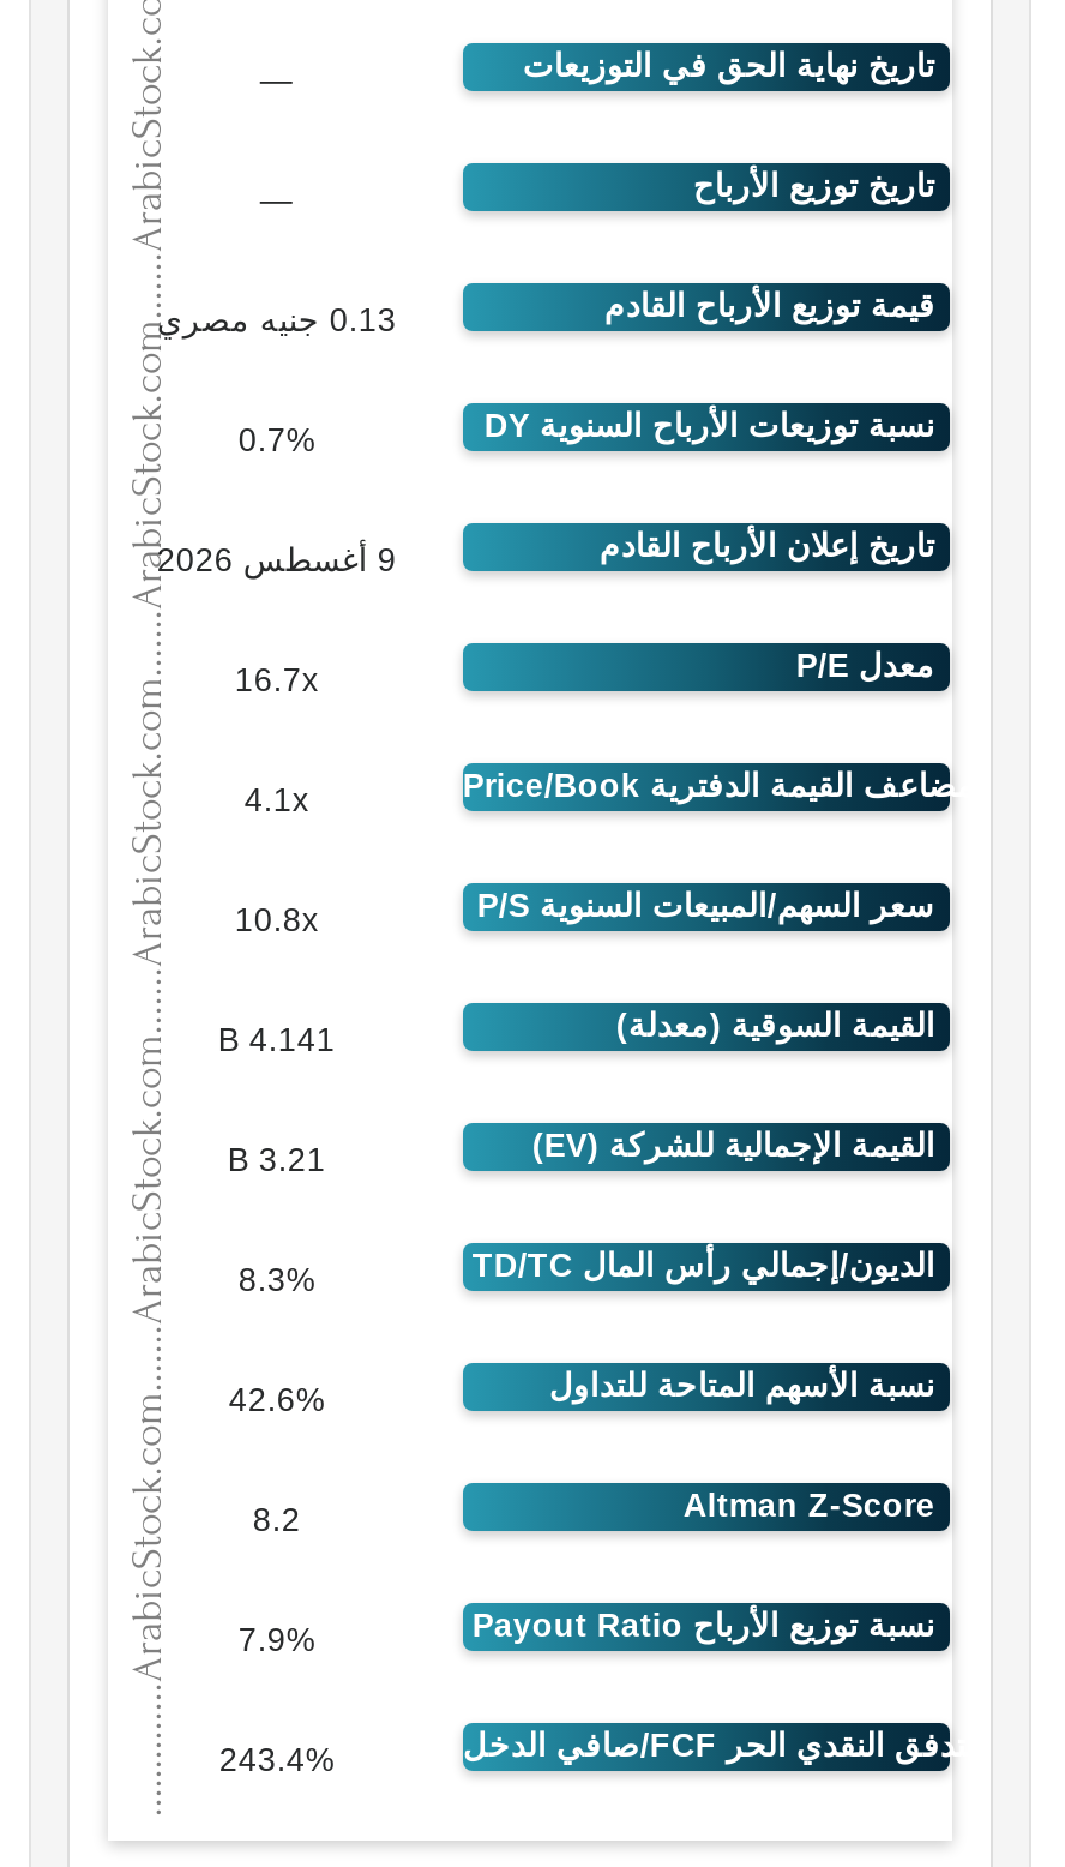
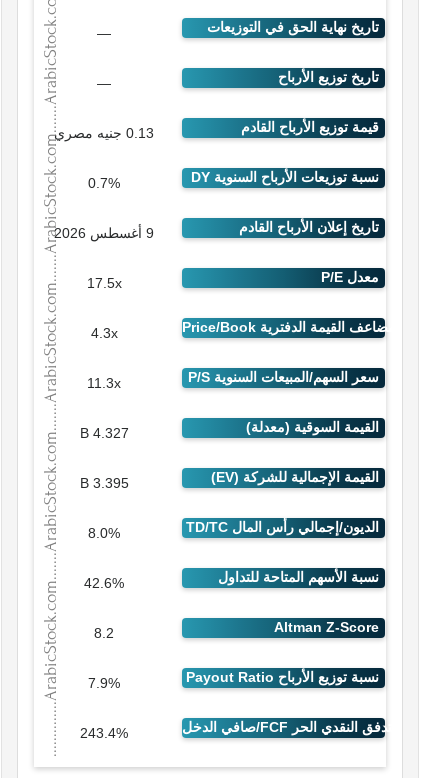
[235,663,319,699] 16.7x -> [87,276,122,291] 17.5x
[244,783,309,819] 4.1x -> [91,326,118,341] 4.3x
[235,903,319,939] 10.8x -> [87,376,121,391] 11.3x
[249,1023,336,1059] 4.141 B -> [93,426,129,441] 4.327 B
[259,1143,326,1179] 3.21 B -> [93,476,129,491] 3.395 B
[238,1263,315,1299] 8.3% -> [88,526,120,541] 8.0%

